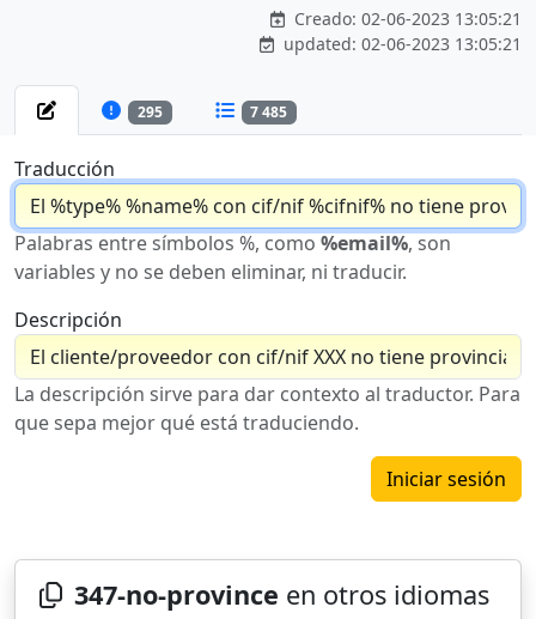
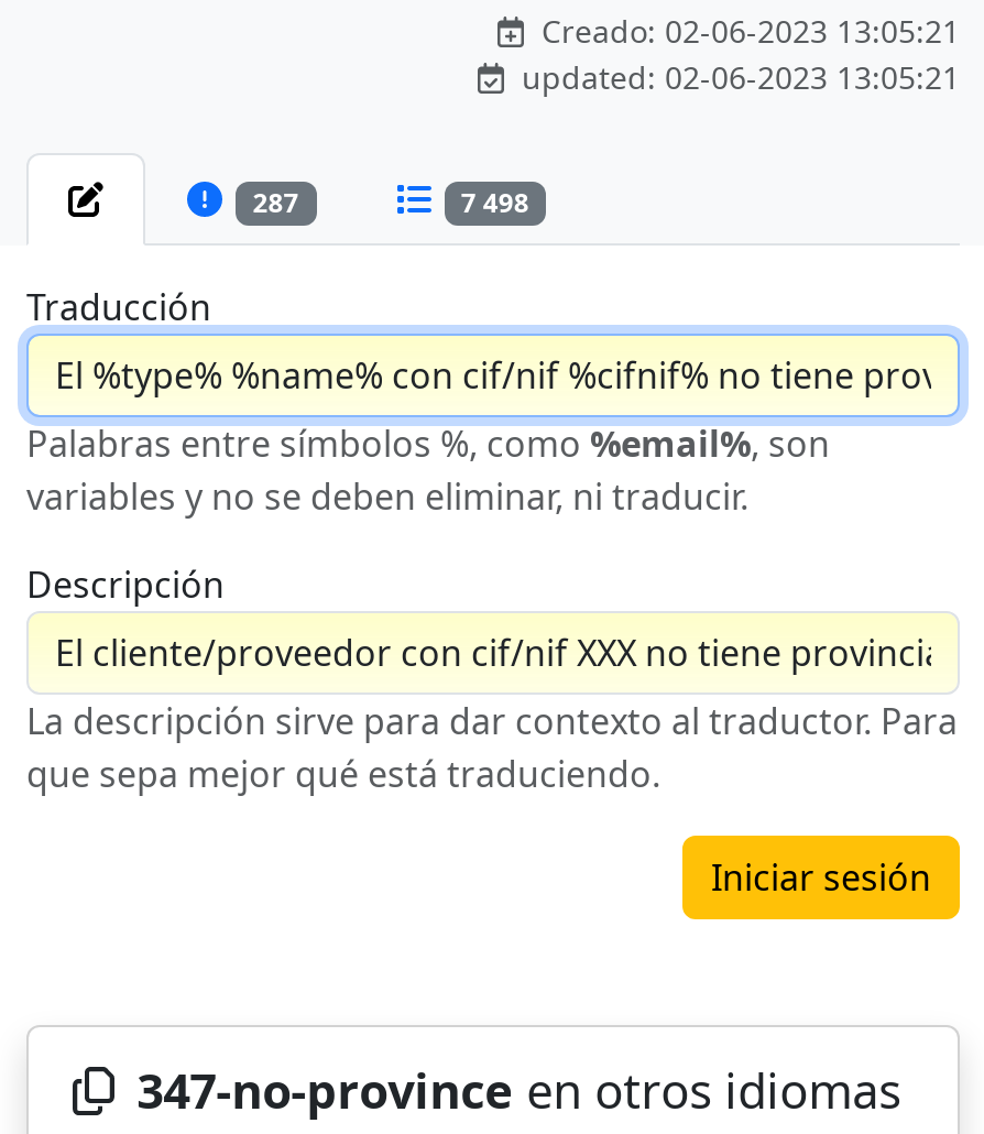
[137,102,162,122] 295 -> [253,184,299,222] 287
[251,102,288,122] 7 485 -> [461,184,529,222] 7 498

